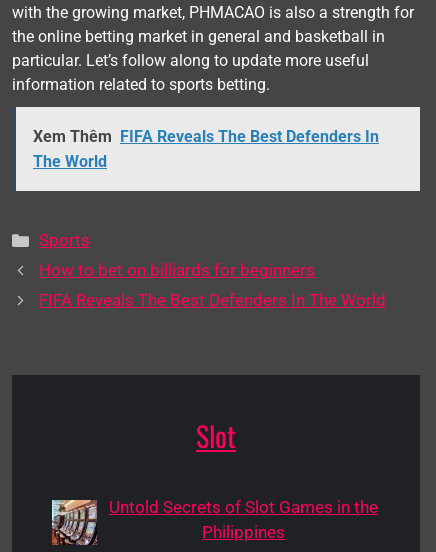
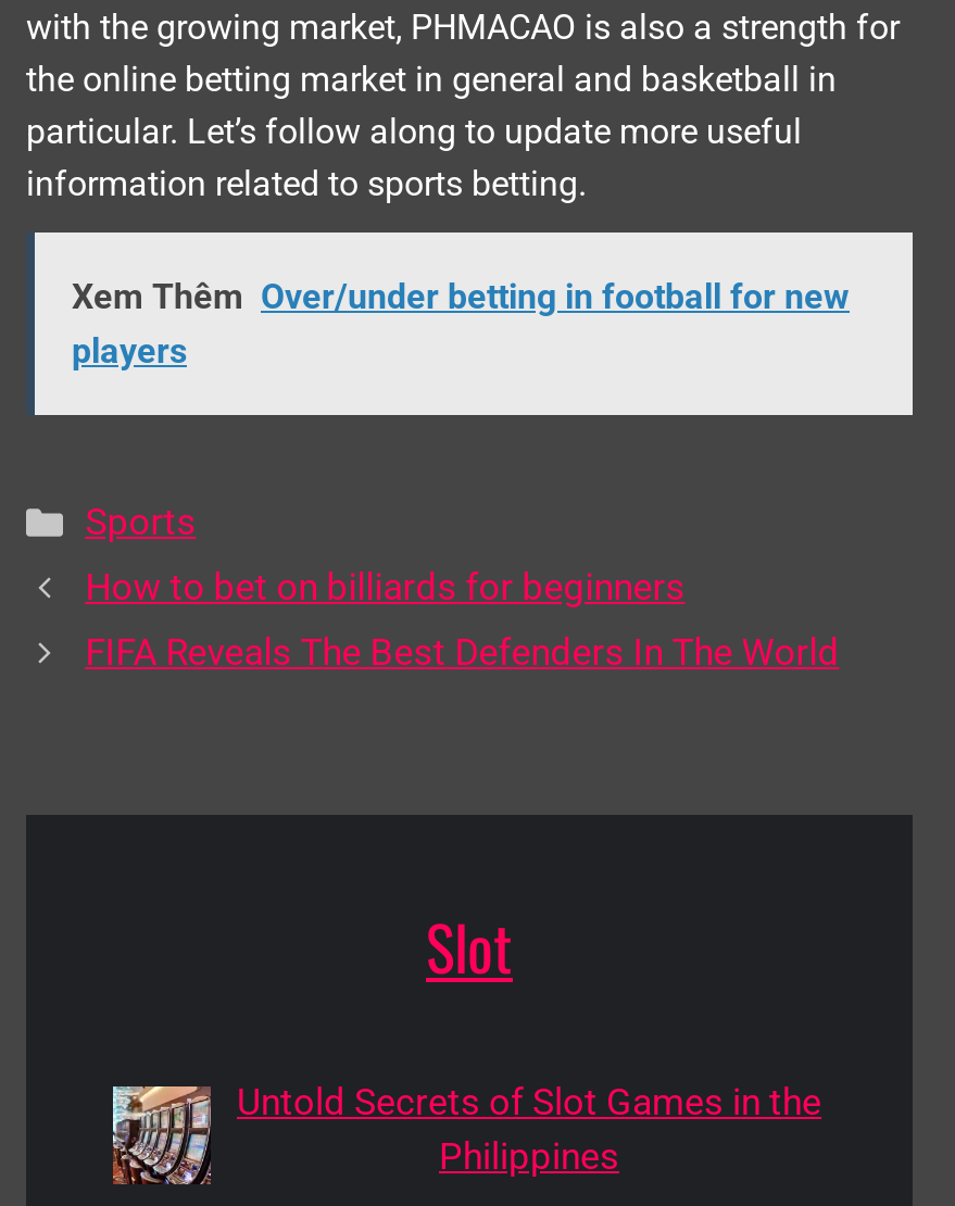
[33,127,379,171] Xem Thêm FIFA Reveals The Best Defenders In | The World -> [72,277,850,373] Xem Thêm Over/under betting in football for new | players

